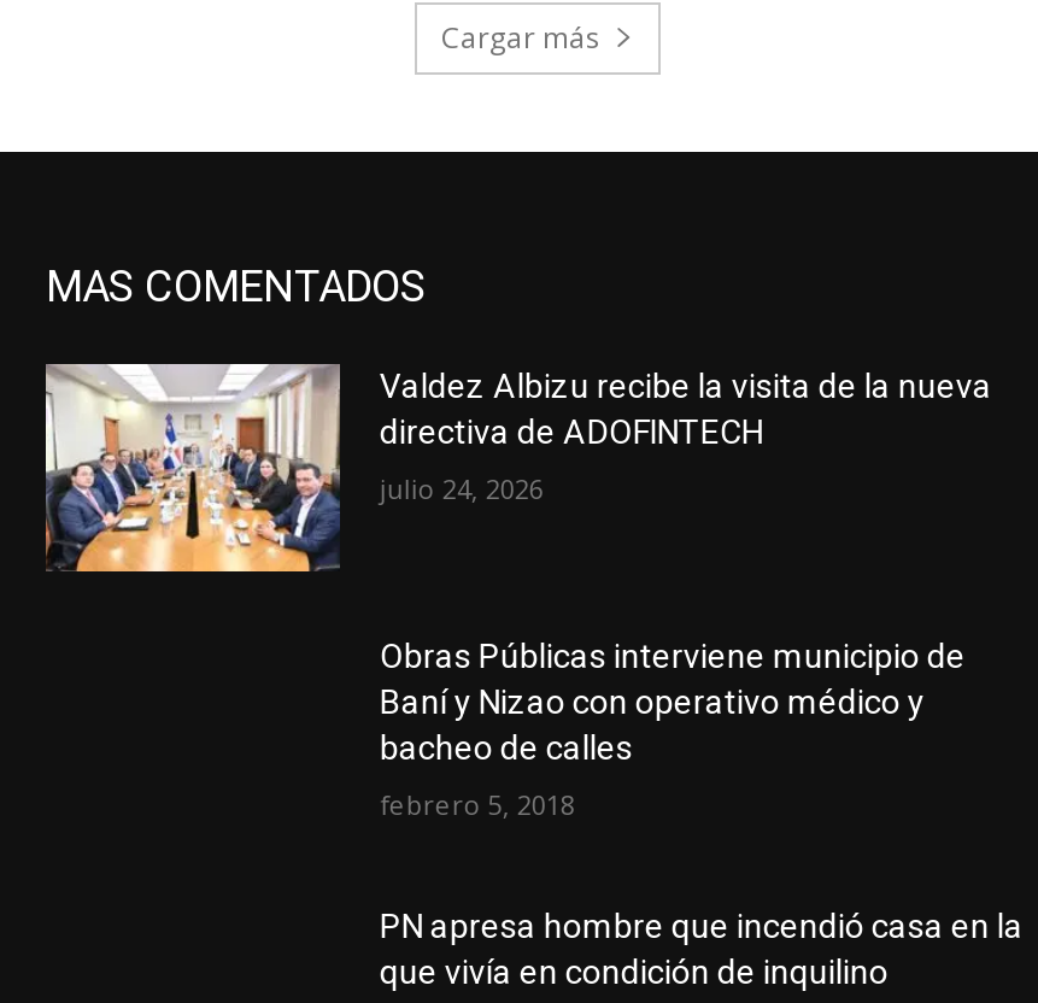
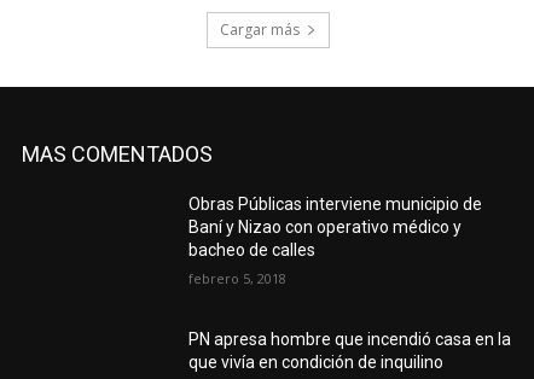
[43,360,992,575] [image] | Valdez Albizu recibe la visita de la nueva | directiva de ADOFINTECH | julio 24, 2026 -> none

